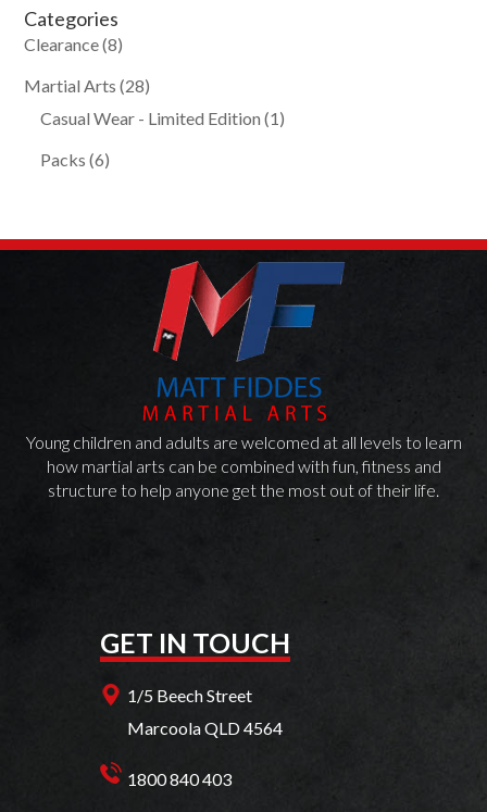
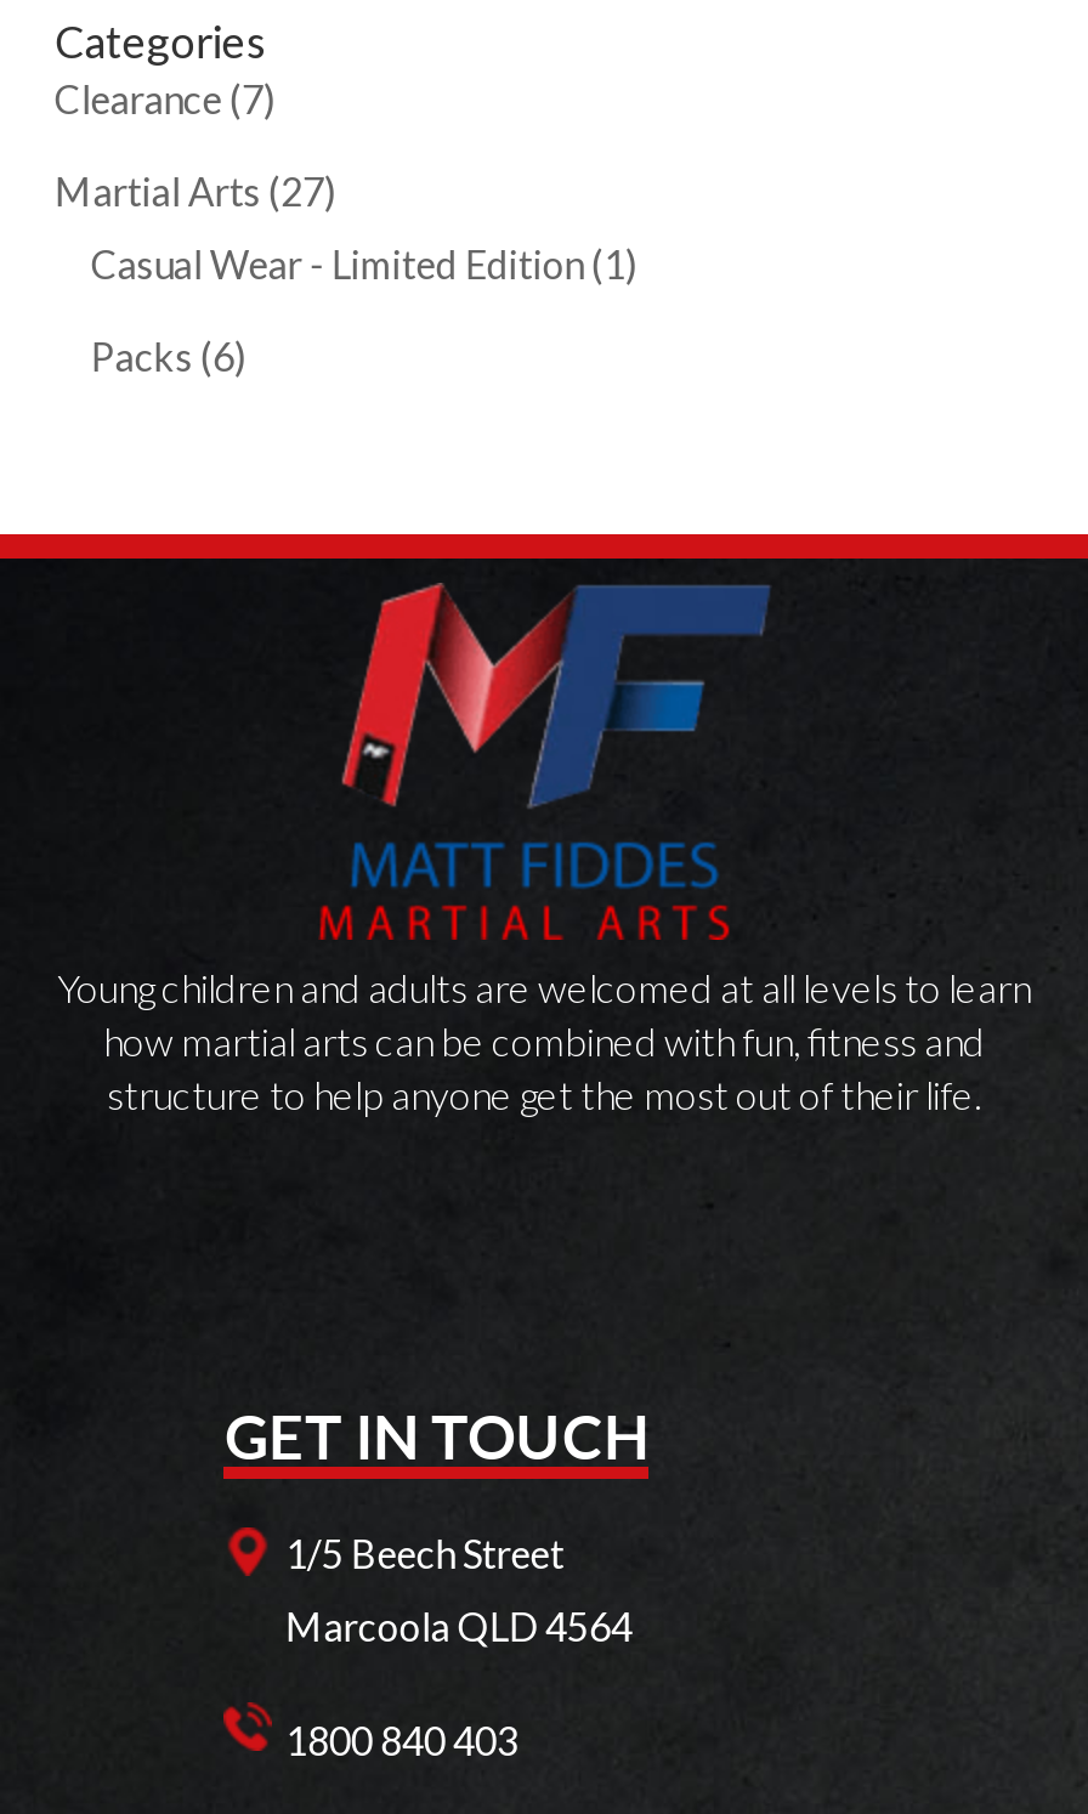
[24,34,123,55] Clearance (8) -> [54,76,275,122] Clearance (7)
[24,75,150,96] Martial Arts (28) -> [54,168,336,214] Martial Arts (27)

